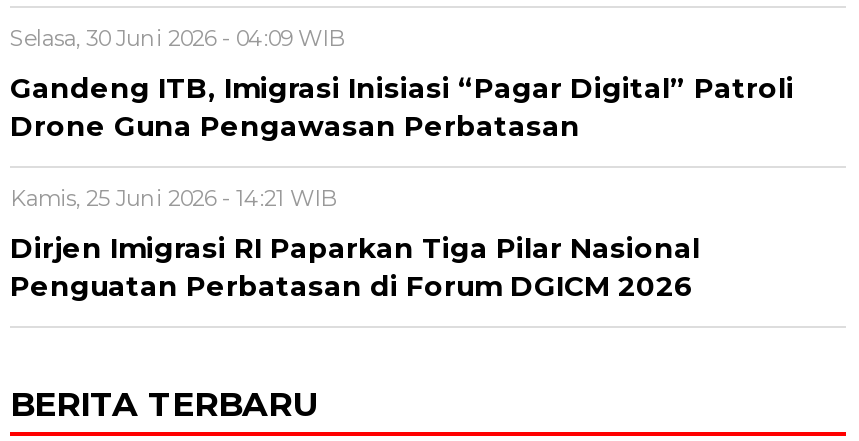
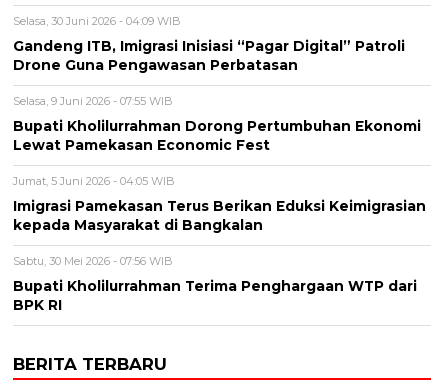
[10,183,700,301] Kamis, 25 Juni 2026 - 14:21 WIB | Dirjen Imigrasi RI Paparkan Tiga Pilar Nasional | Penguatan Perbatasan di Forum DGICM 2026 -> [13,94,426,313] Selasa, 9 Juni 2026 - 07:55 WIB | Bupati Kholilurrahman Dorong Pertumbuhan Ekonomi | Lewat Pamekasan Economic Fest | Jumat, 5 Juni 2026 - 04:05 WIB | Imigrasi Pamekasan Terus Berikan Eduksi Keimigrasian | kepada Masyarakat di Bangkalan | Sabtu, 30 Mei 2026 - 07:56 WIB | Bupati Kholilurrahman Terima Penghargaan WTP dari | BPK RI

